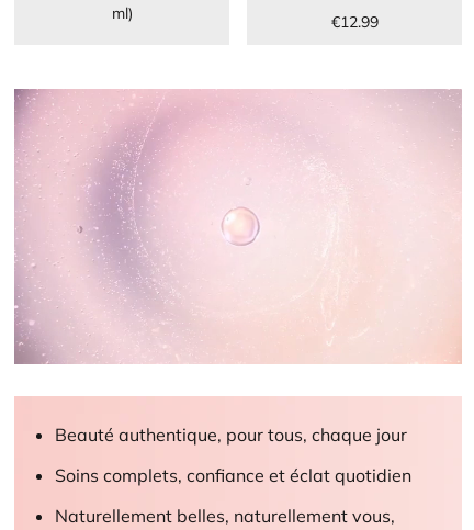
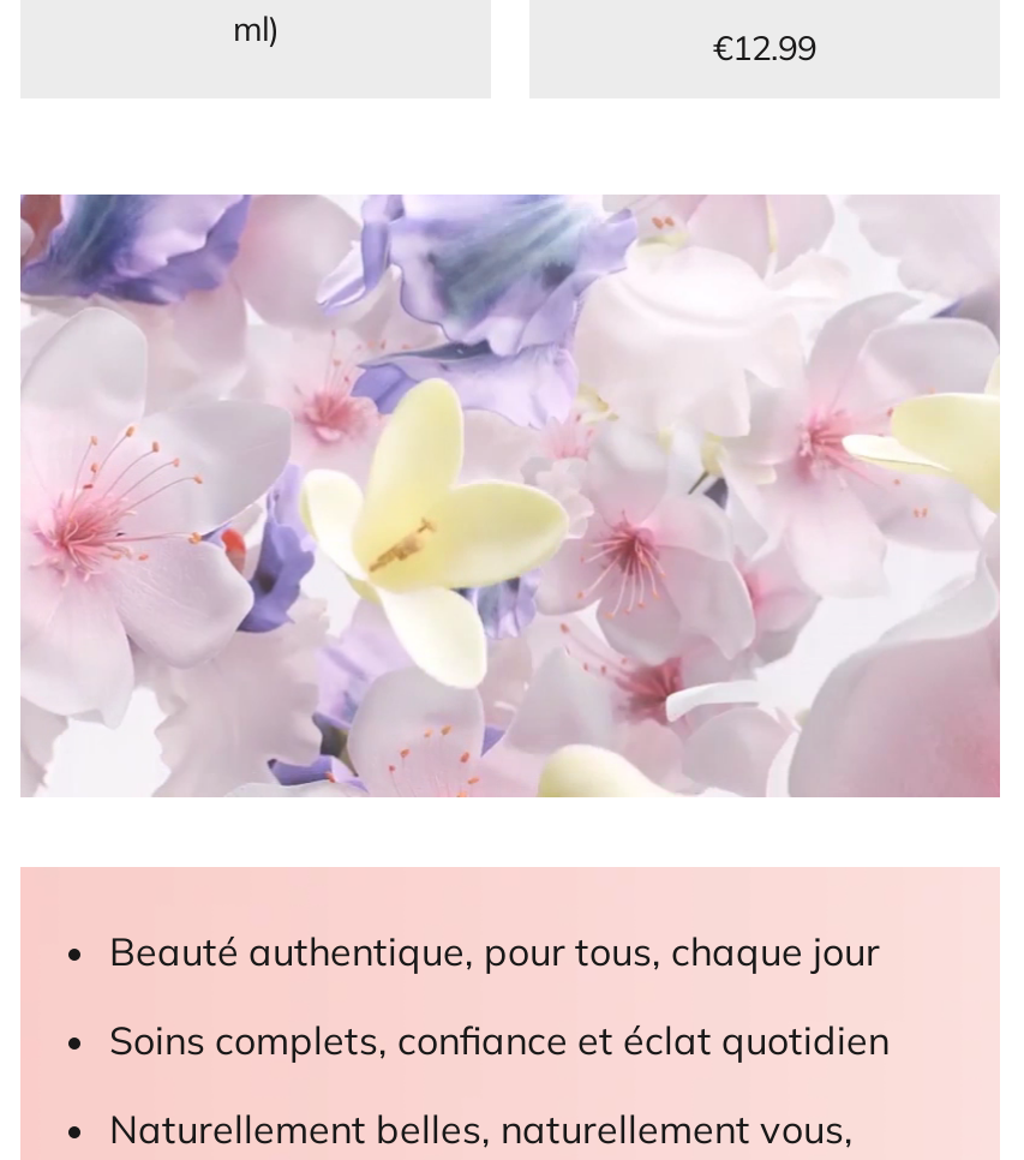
[13,88,463,365] [image] -> [18,192,1000,797] [image]

